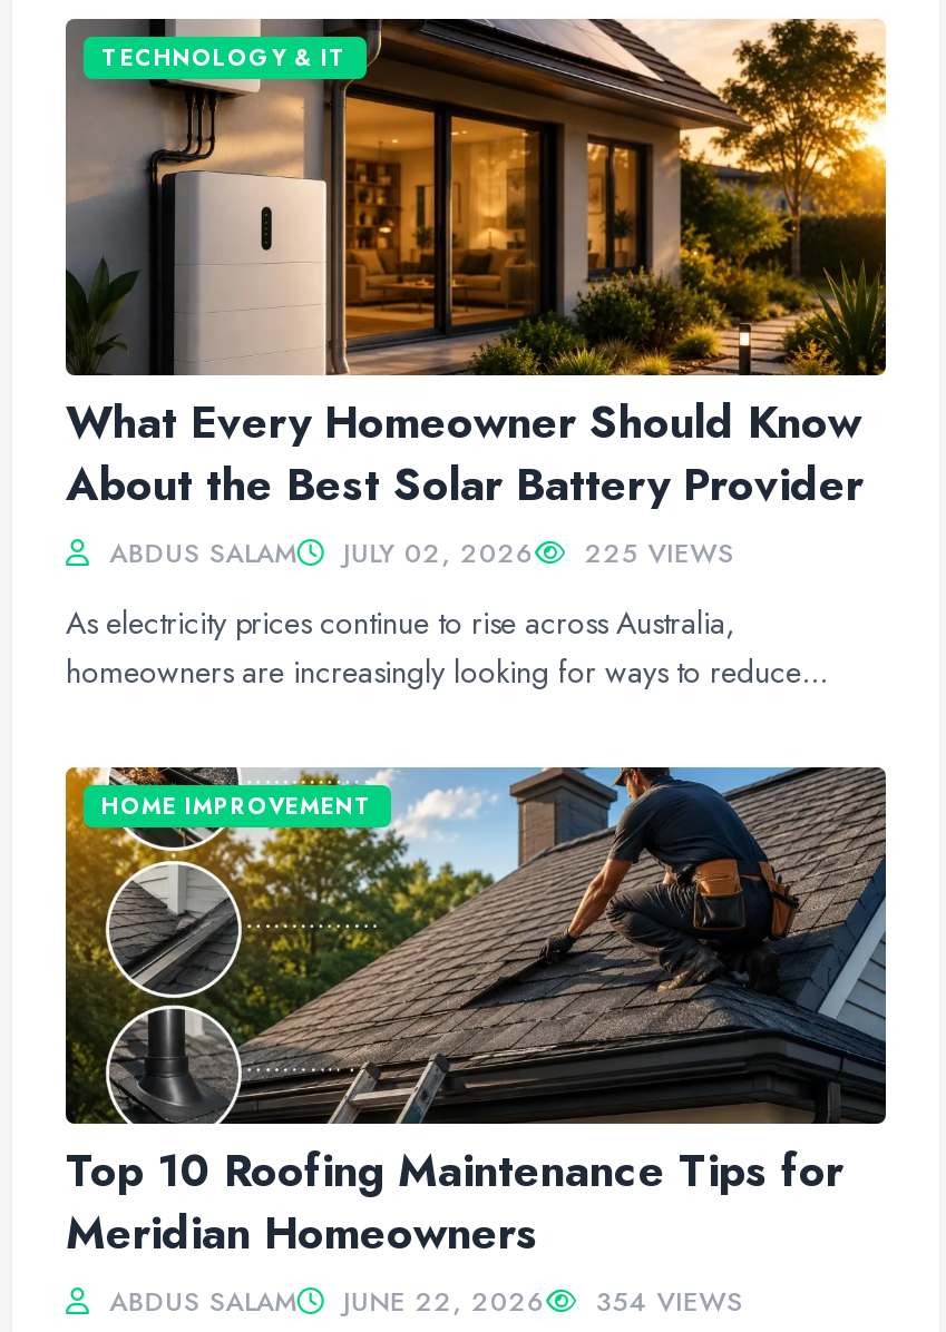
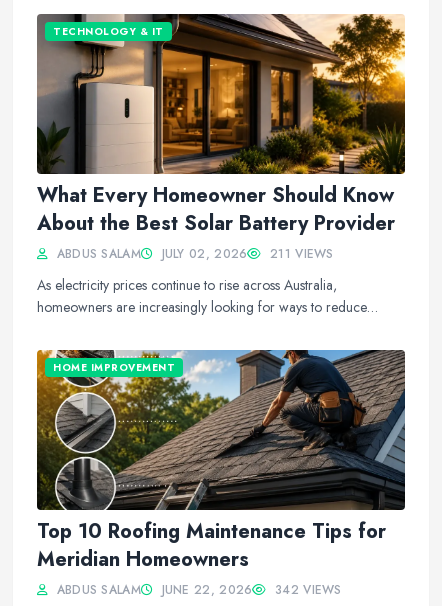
[100,533,734,574] ABDUS SALAM JULY 02, 2026 225 VIEWS -> [52,245,334,263] ABDUS SALAM JULY 02, 2026 211 VIEWS
[100,1282,743,1322] ABDUS SALAM JUNE 22, 2026 354 VIEWS -> [52,581,342,599] ABDUS SALAM JUNE 22, 2026 342 VIEWS

